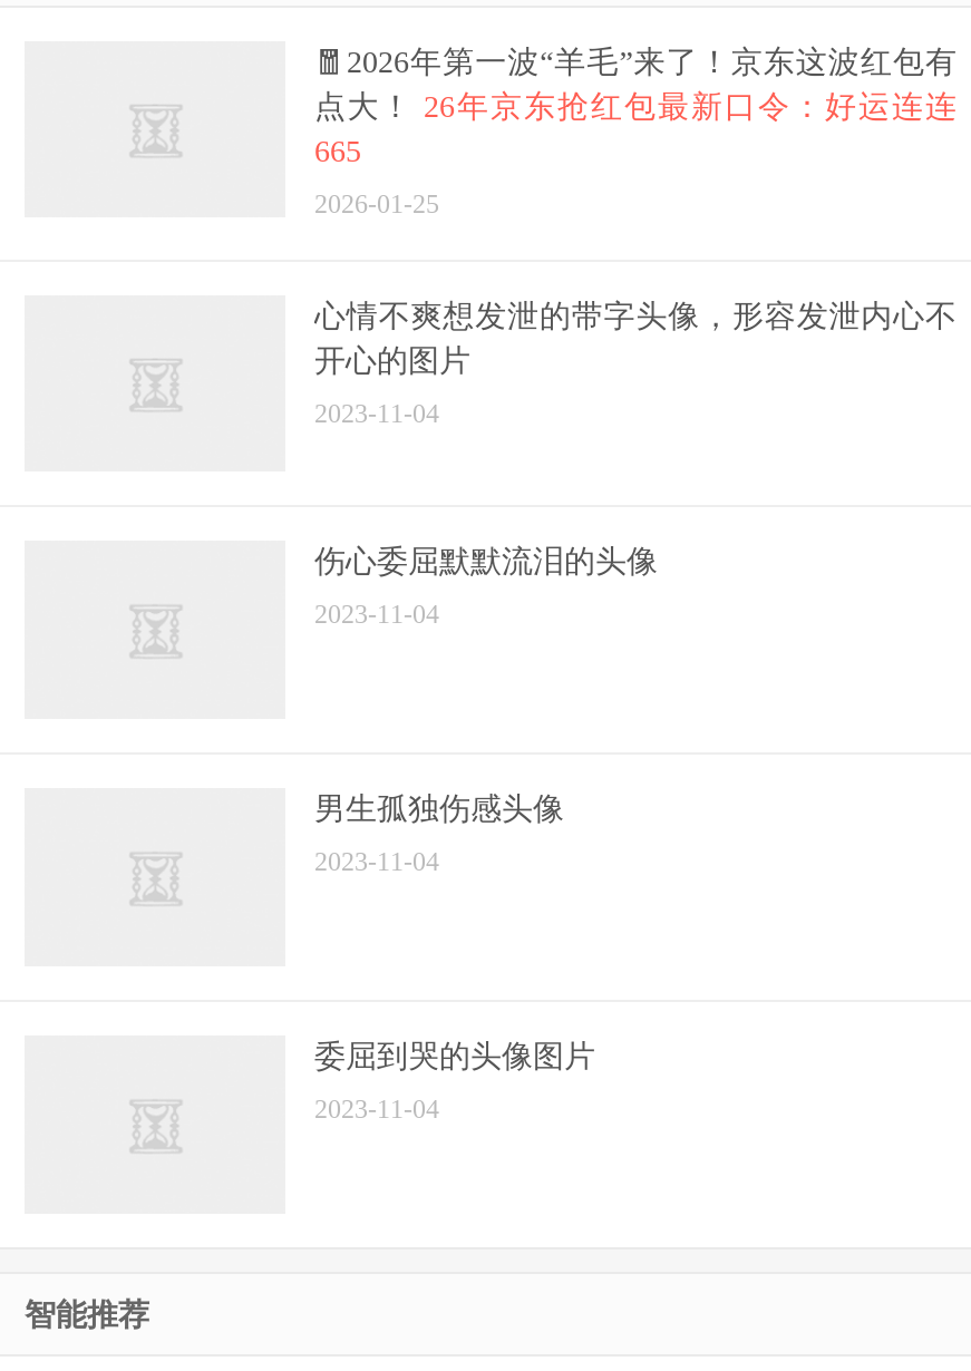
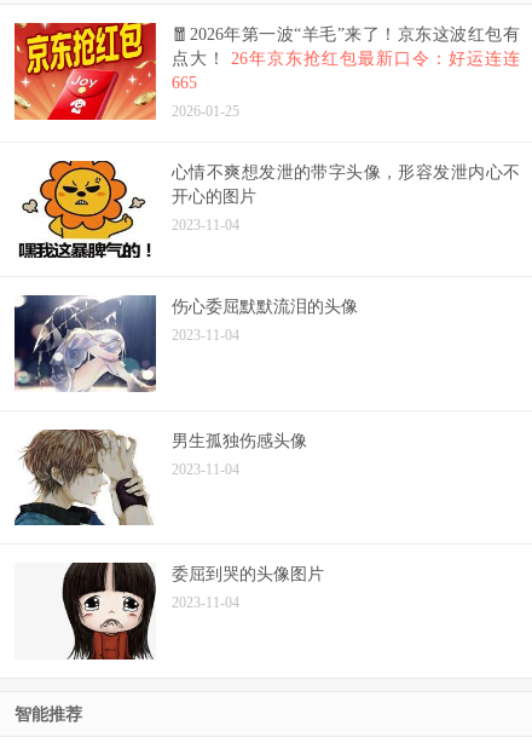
none -> [13,22,157,121] [image]
none -> [18,160,151,259] [image]
none -> [13,294,157,393] [image]
none -> [13,428,152,526] [image]
none -> [62,561,157,661] [image]

